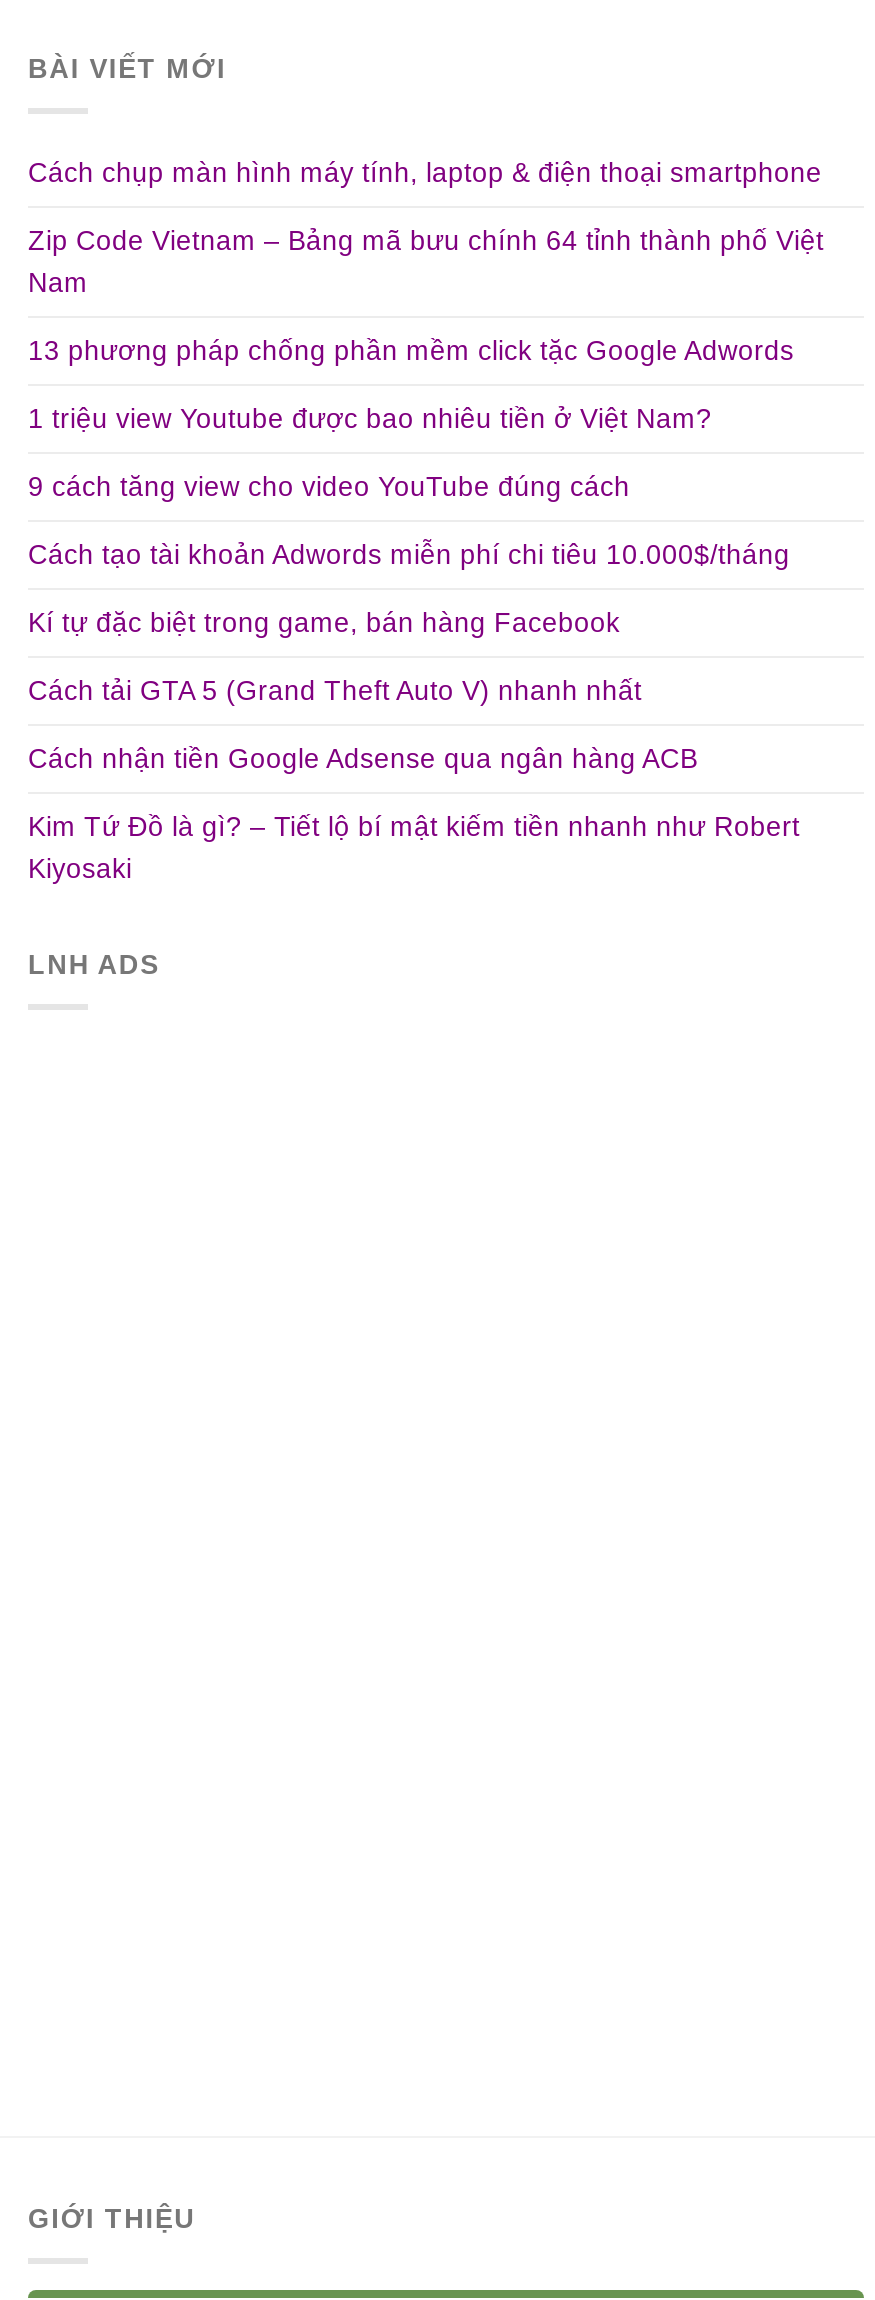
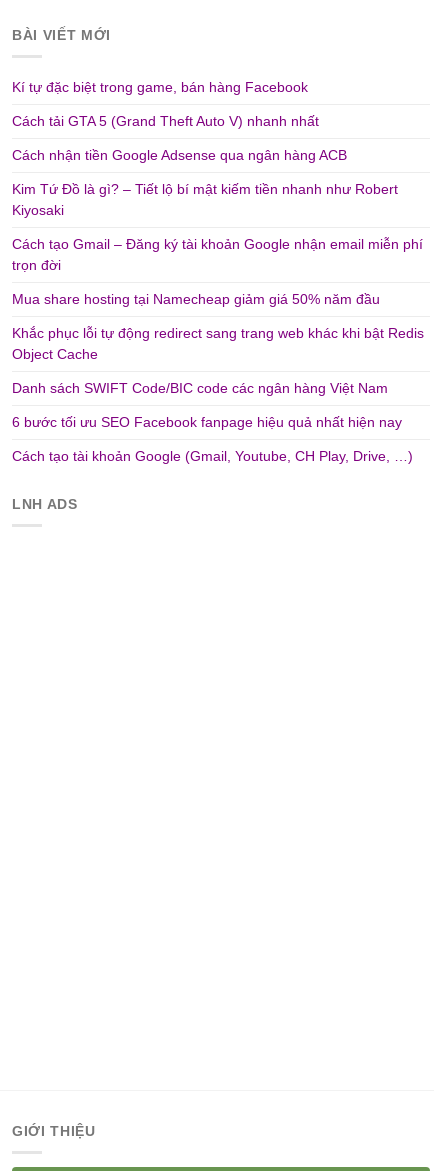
[28,159,824,571] Cách chụp màn hình máy tính, laptop & điện thoại smartphone | Zip Code Vietnam – Bảng mã bưu chính 64 tỉnh thành phố Việt | Nam | 13 phương pháp chống phần mềm click tặc Google Adwords | 1 triệu view Youtube được bao nhiêu tiền ở Việt Nam? | 9 cách tăng view cho video YouTube đúng cách | Cách tạo tài khoản Adwords miễn phí chi tiêu 10.000$/tháng -> none
moved [28,609,800,885] -> [12,80,398,218]: Kí tự đặc biệt trong game, bán hàng Facebook | Cách tải GTA 5 (Grand Theft Auto V) nhanh nhất | Cách nhận tiền Google Adsense qua ngân hàng ACB | Kim Tứ Đồ là gì? – Tiết lộ bí mật kiếm tiền nhanh như Robert | Kiyosaki
none -> [12,237,424,464] Cách tạo Gmail – Đăng ký tài khoản Google nhận email miễn phí | trọn đời | Mua share hosting tại Namecheap giảm giá 50% năm đầu | Khắc phục lỗi tự động redirect sang trang web khác khi bật Redis | Object Cache | Danh sách SWIFT Code/BIC code các ngân hàng Việt Nam | 6 bước tối ưu SEO Facebook fanpage hiệu quả nhất hiện nay | Cách tạo tài khoản Google (Gmail, Youtube, CH Play, Drive, …)

